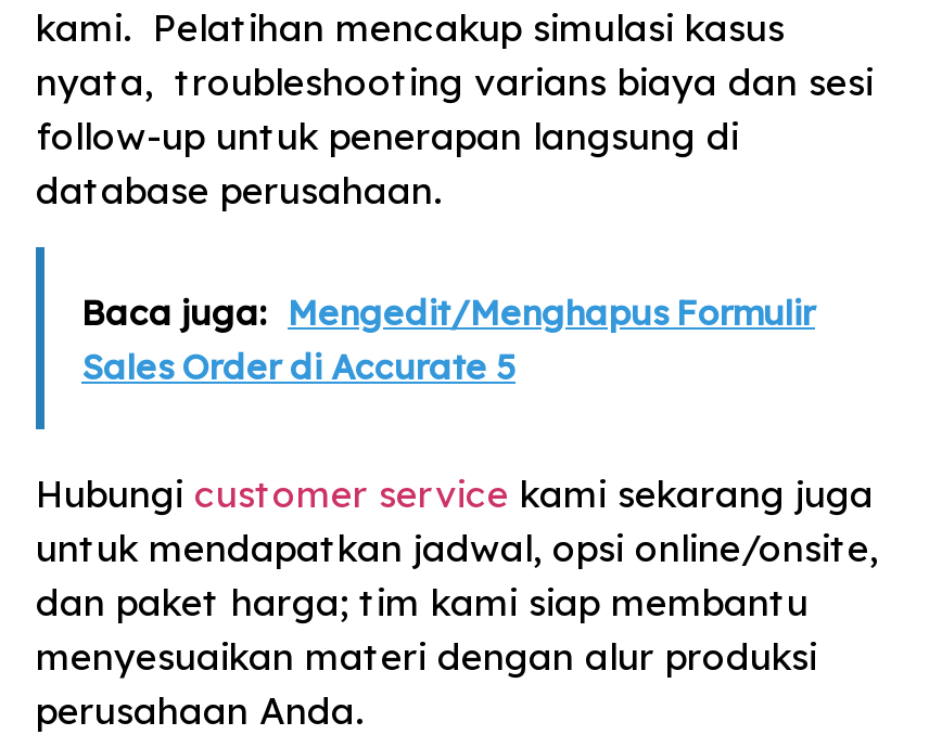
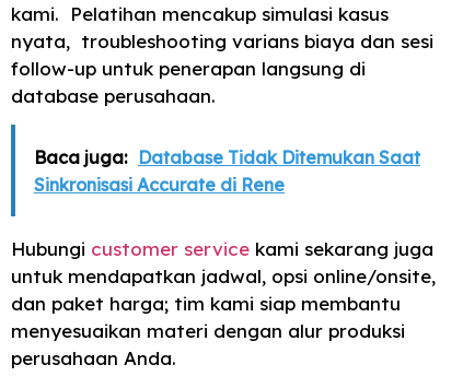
[81,291,815,389] Baca juga: Mengedit/Menghapus Formulir | Sales Order di Accurate 5 -> [34,147,420,196] Baca juga: Database Tidak Ditemukan Saat | Sinkronisasi Accurate di Rene

